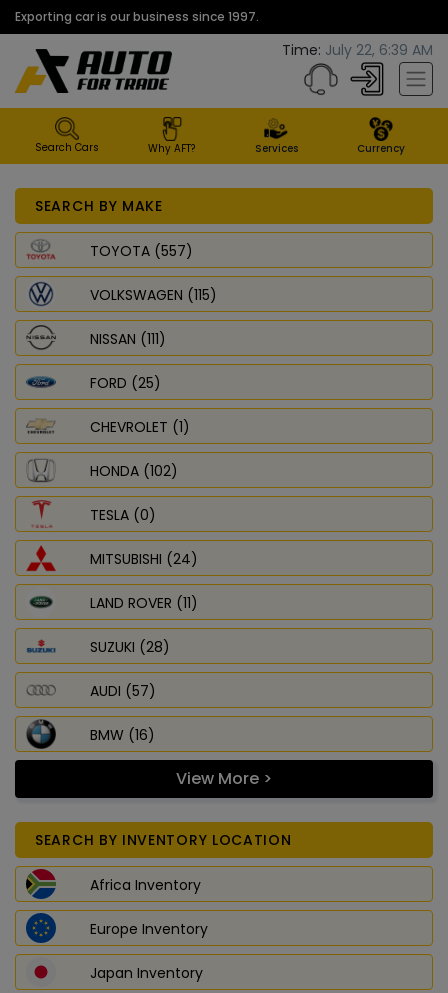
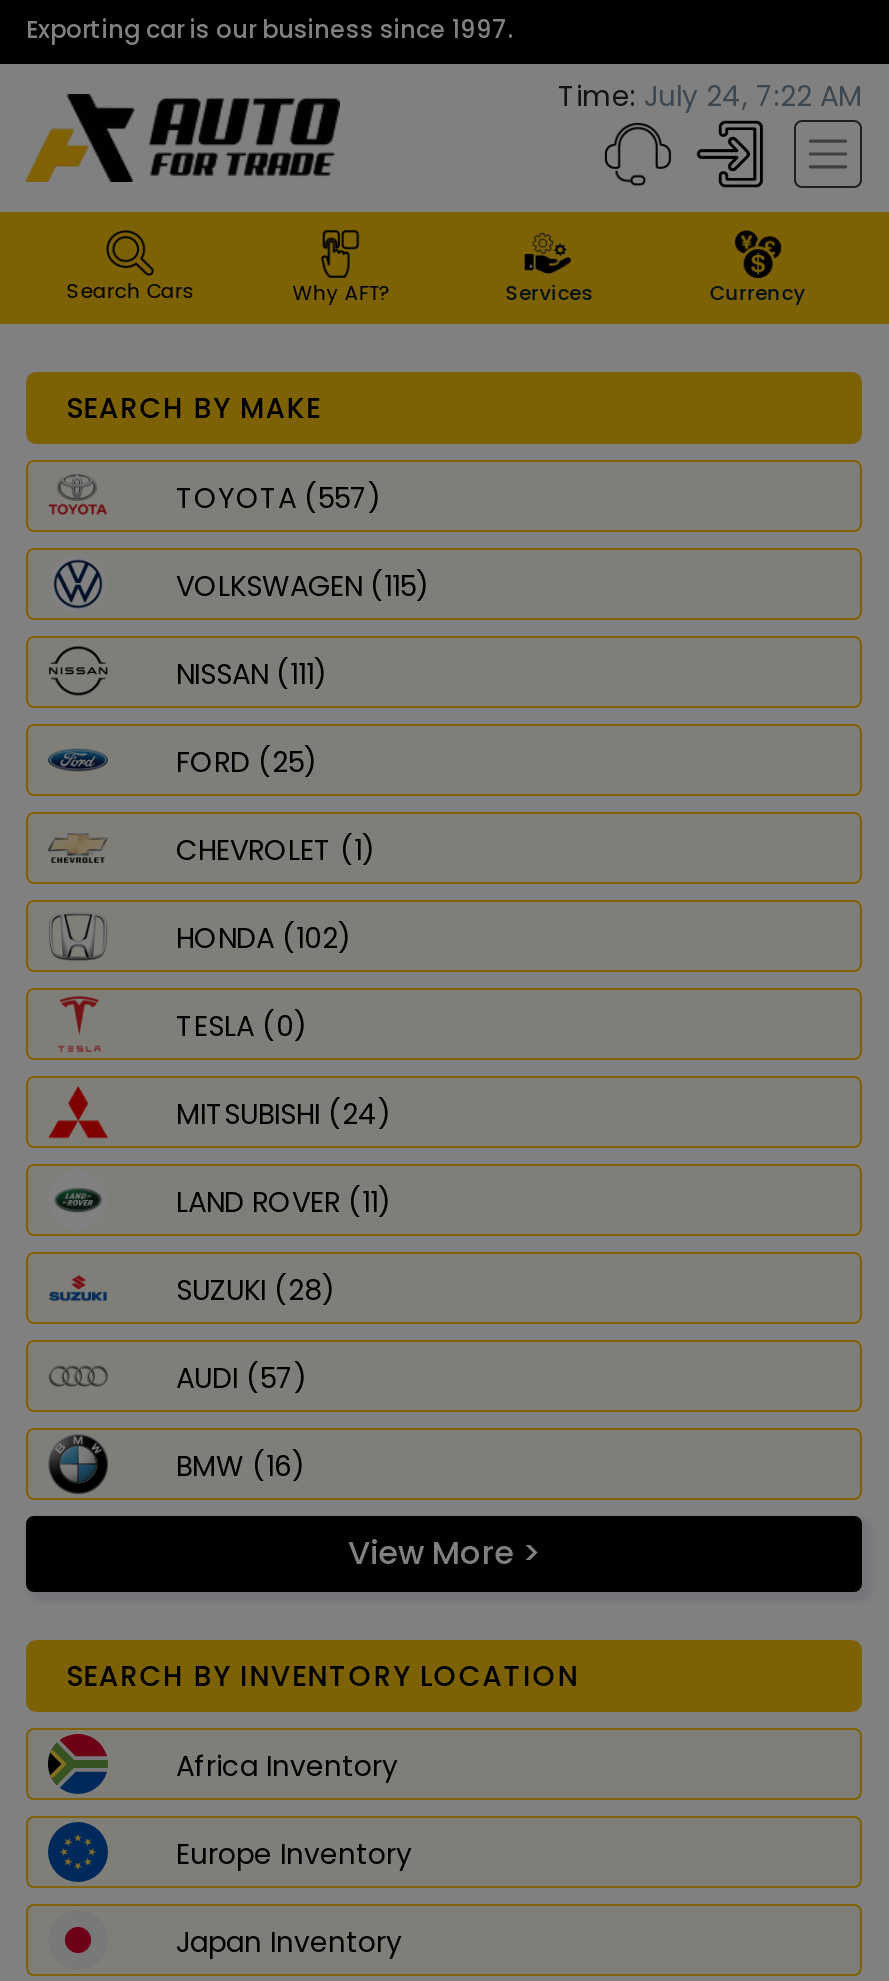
[282,40,433,60] Time: July 22, 6:39 AM -> [558,76,862,116] Time: July 24, 7:22 AM

